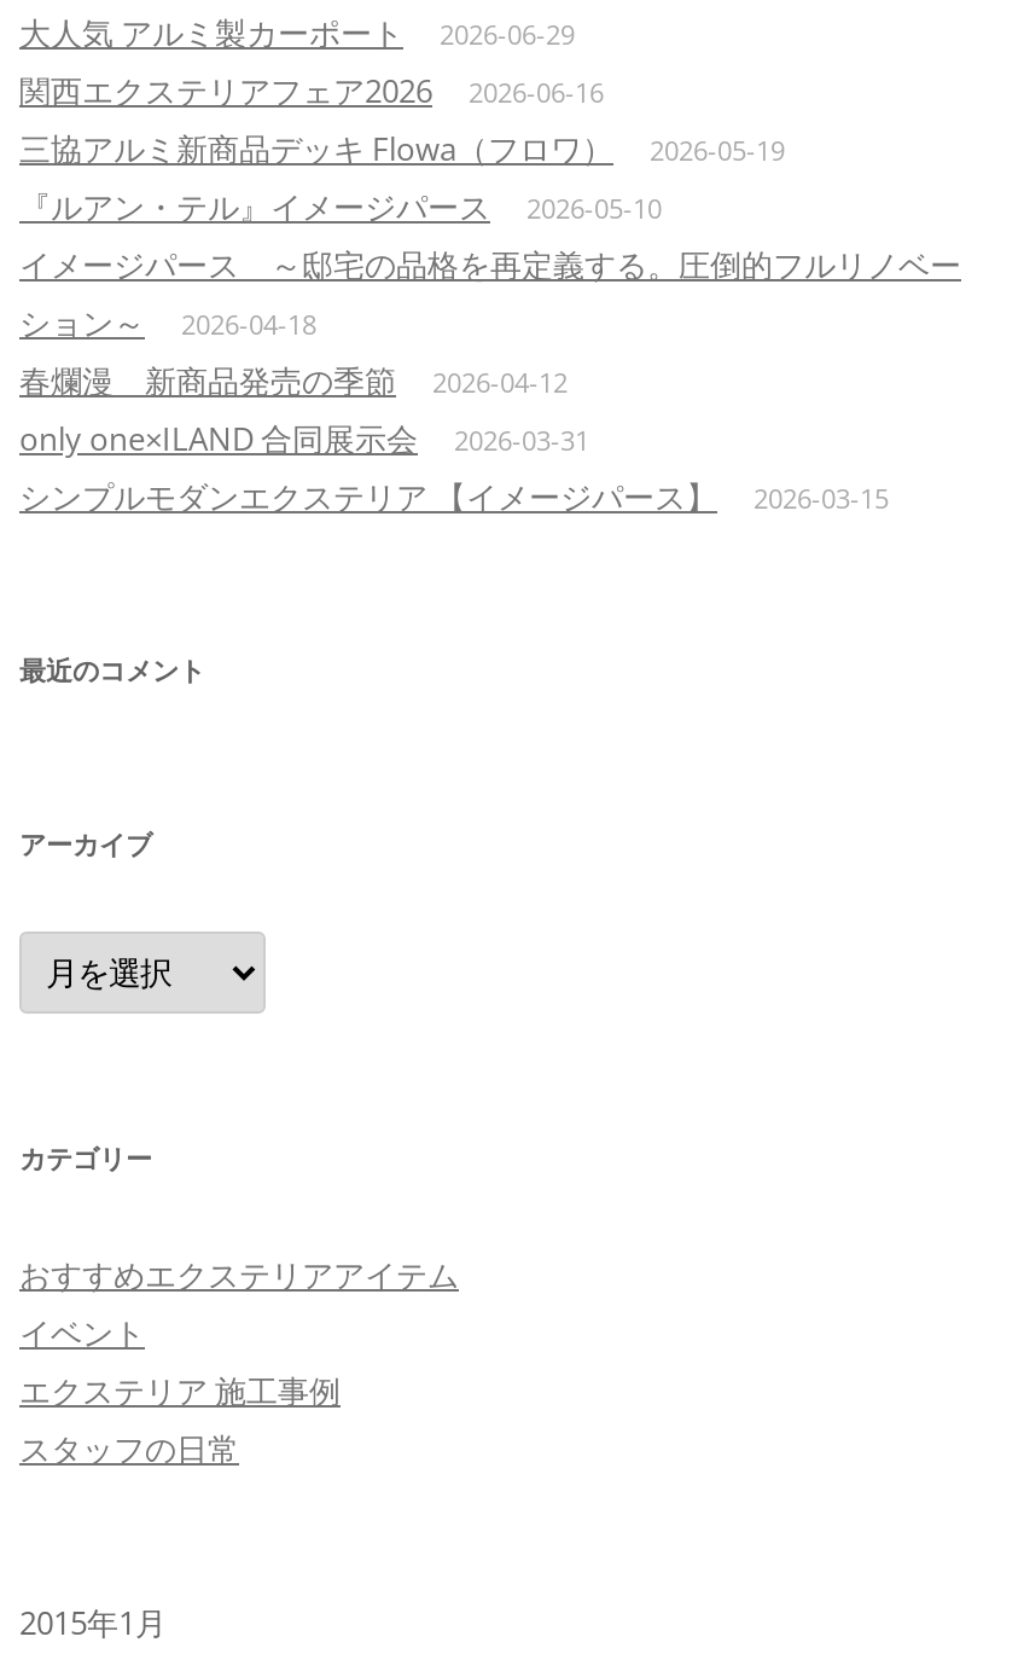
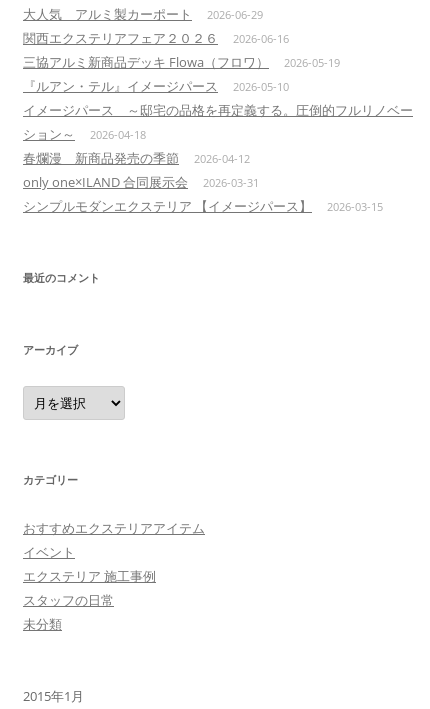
[19,68,432,112] 関西エクステリアフェア2026 -> [23,29,218,47] 関西エクステリアフェア２０２６
none -> [23,615,62,633] 未分類

